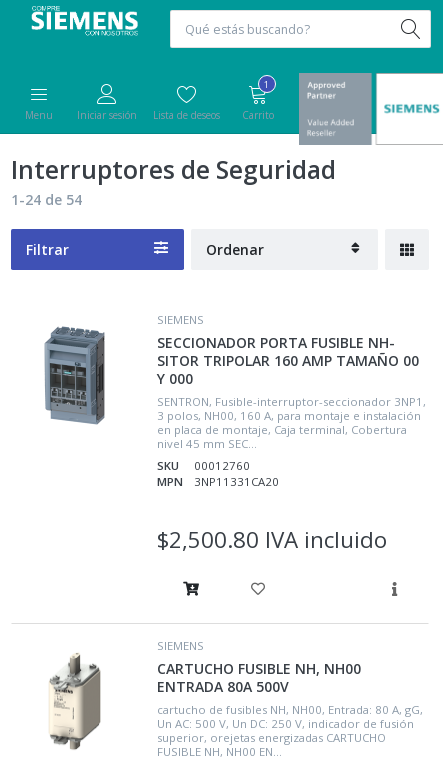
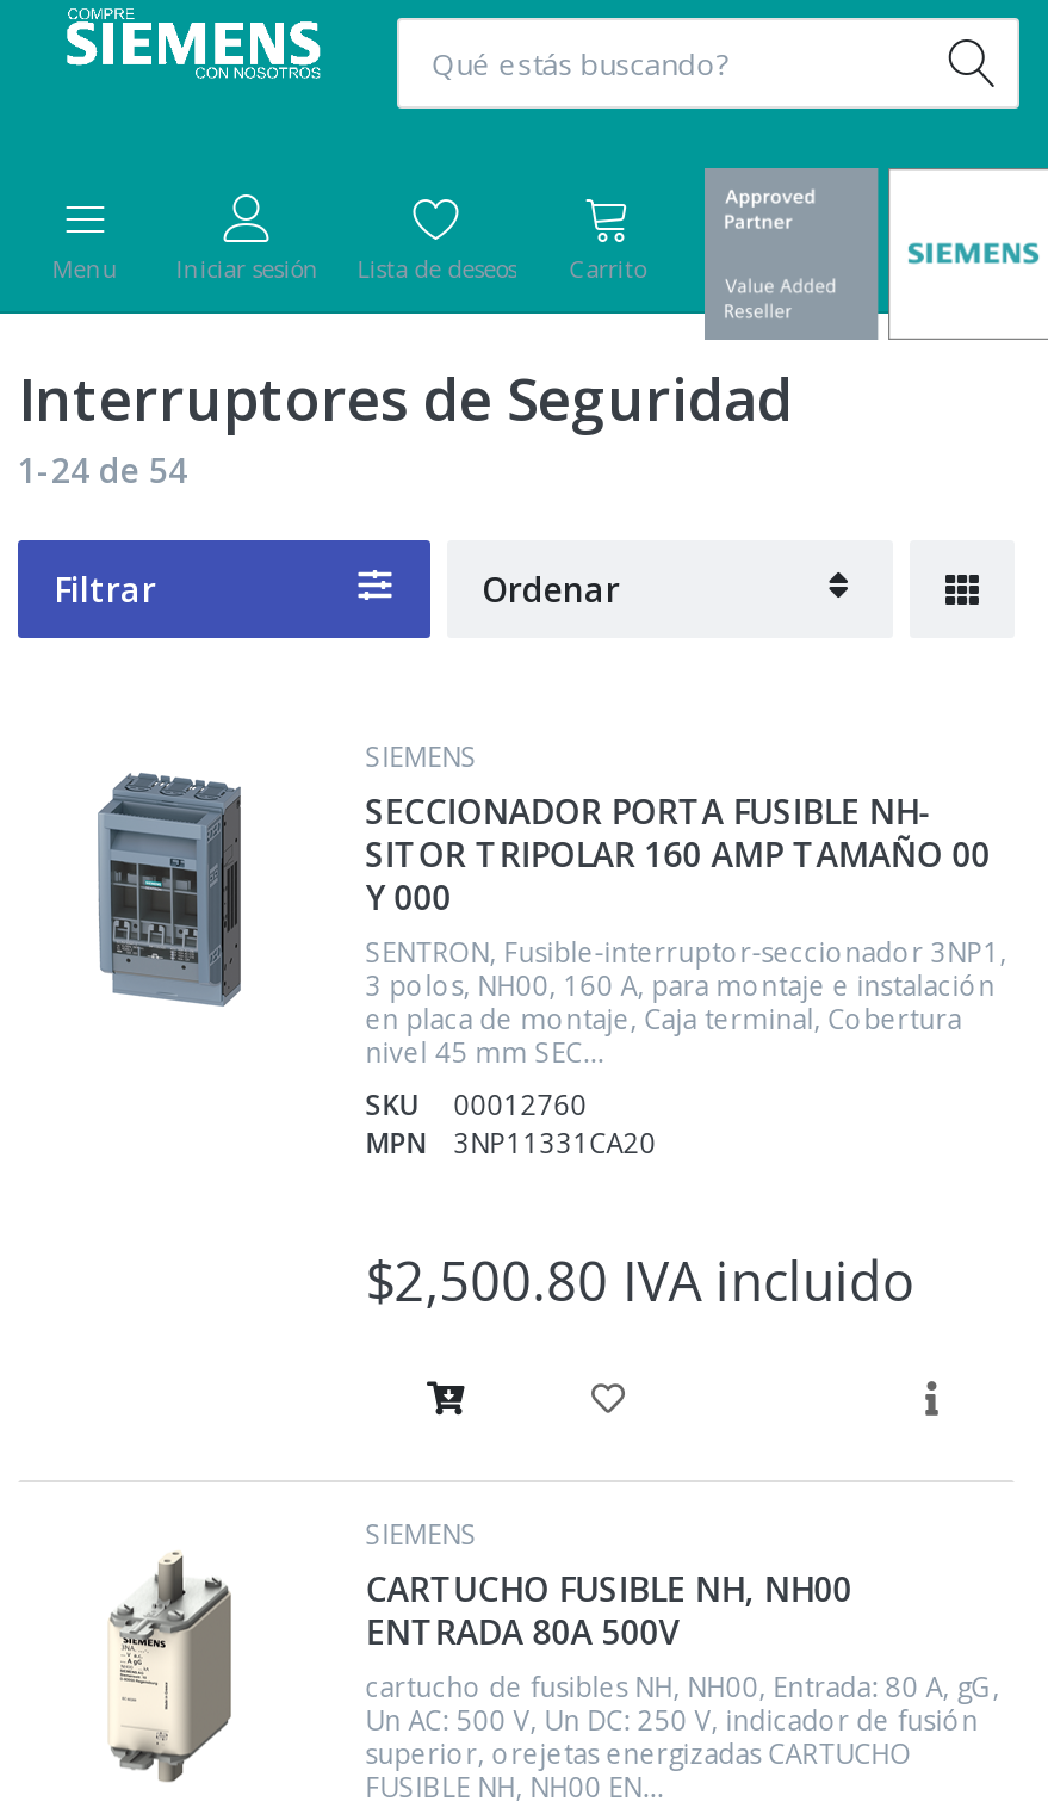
[264,78,269,91] 1 -> none

